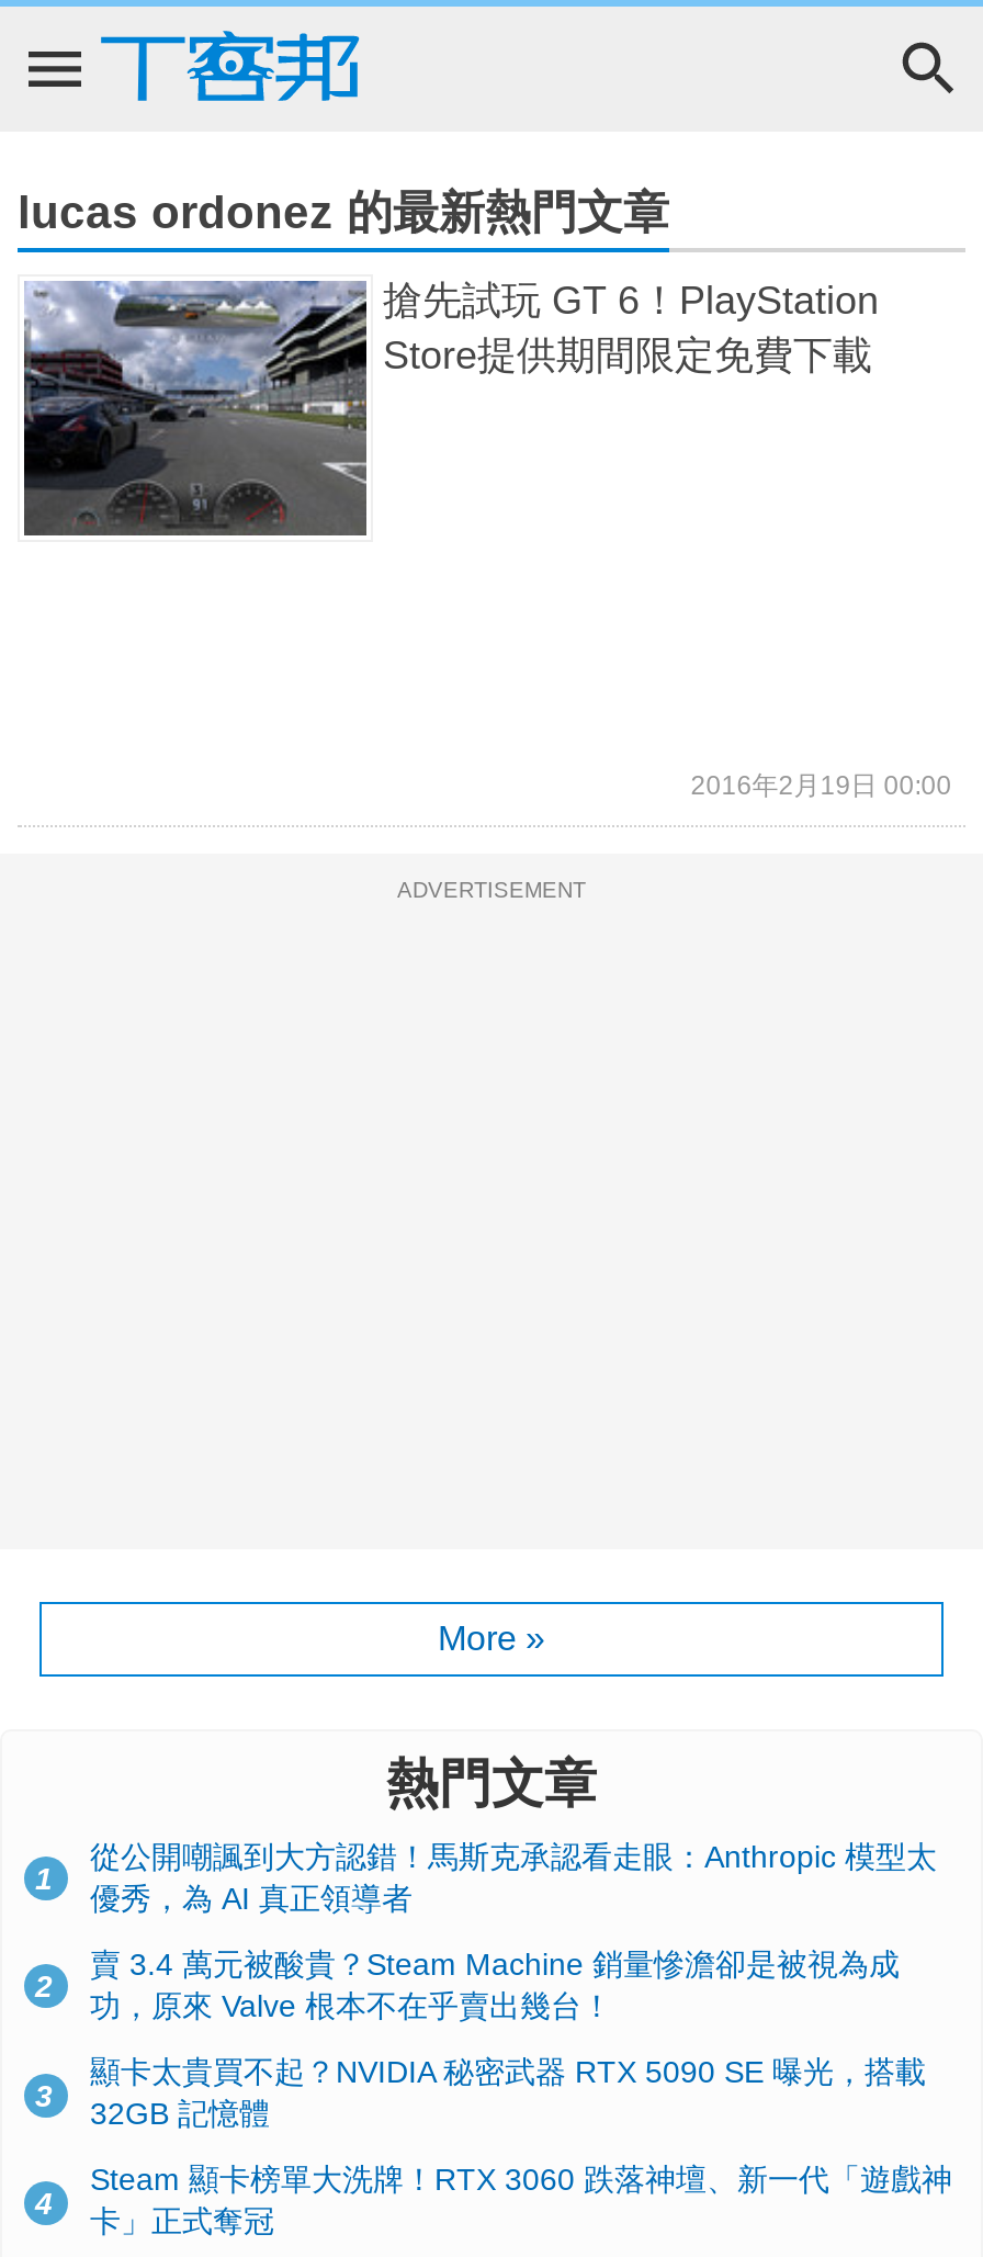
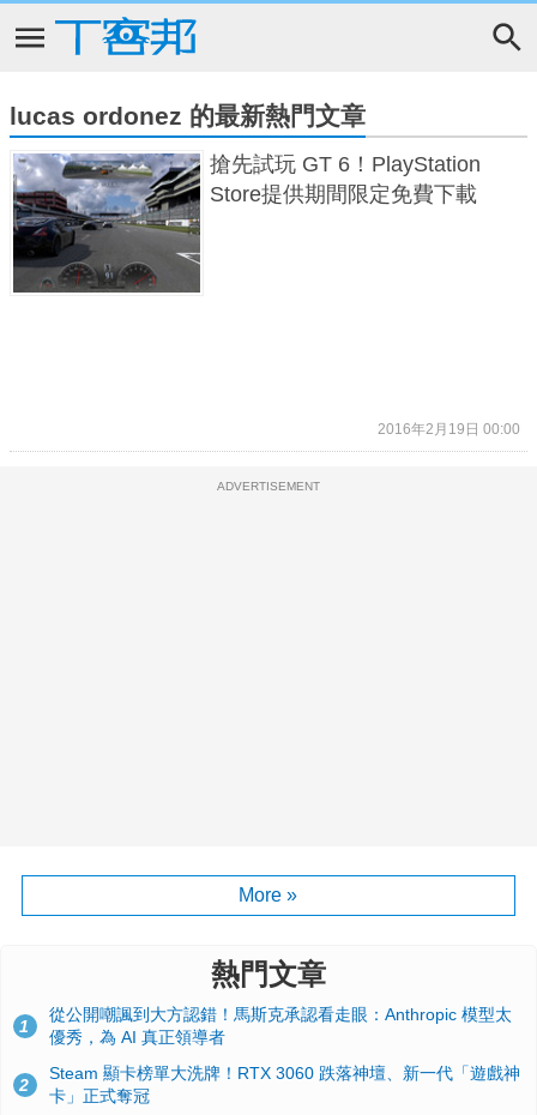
[35,1946,900,2112] 賣 3.4 萬元被酸貴？Steam Machine 銷量慘澹卻是被視為成 | 功，原來 Valve 根本不在乎賣出幾台！ | 3 -> none
[35,2054,926,2220] 顯卡太貴買不起？NVIDIA 秘密武器 RTX 5090 SE 曝光，搭載 | 32GB 記憶體 | 4 -> none

